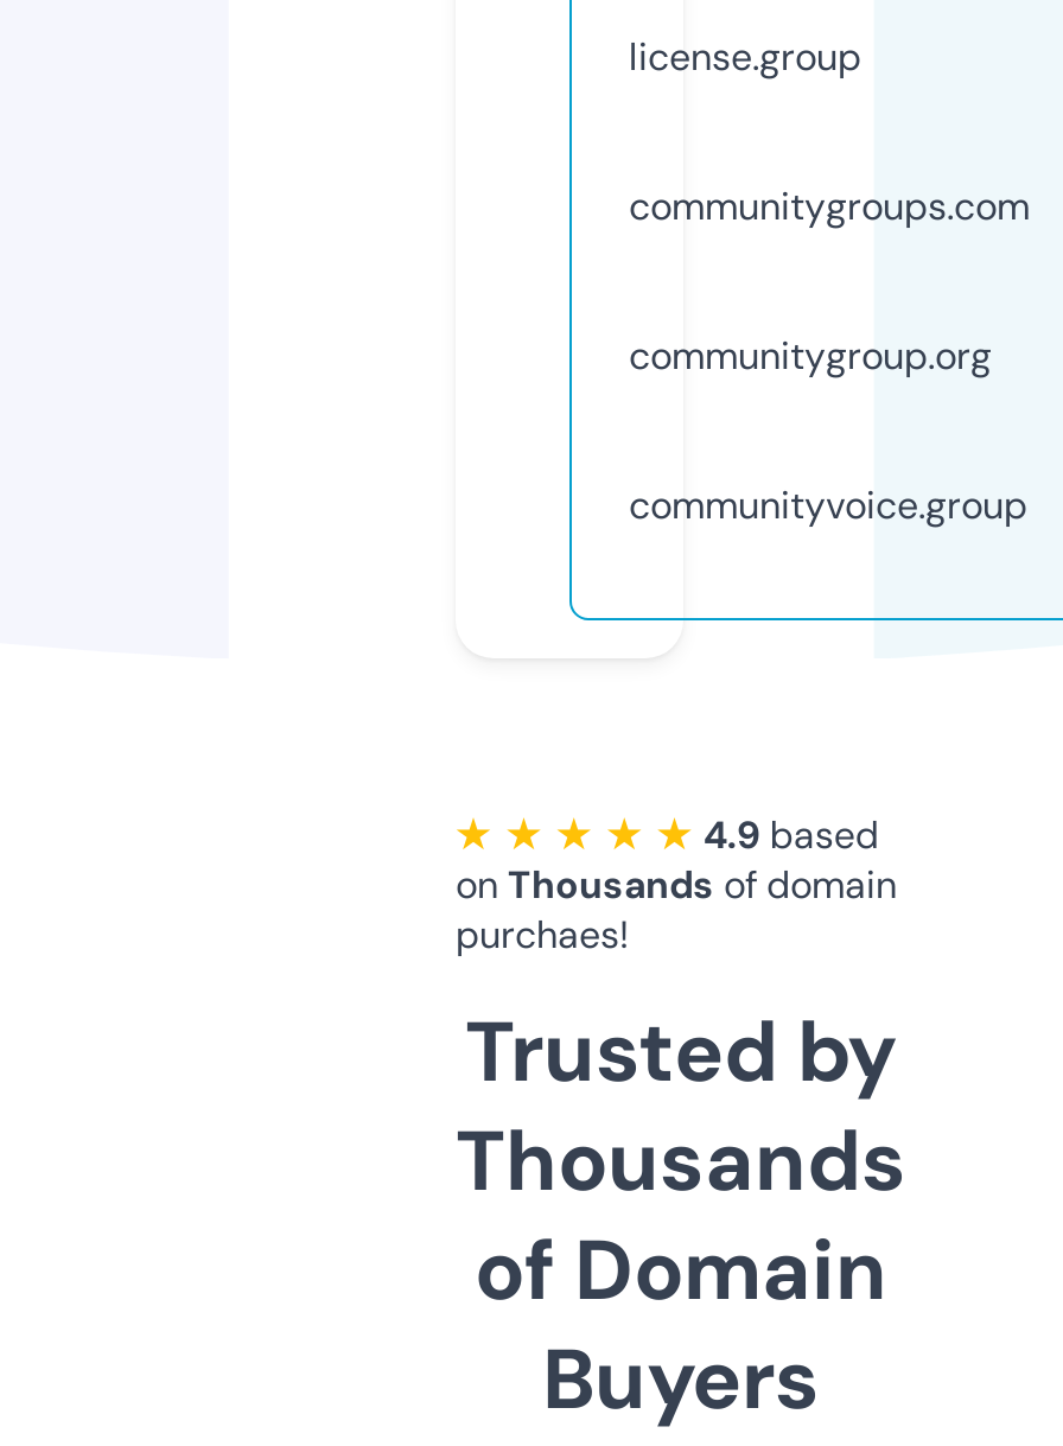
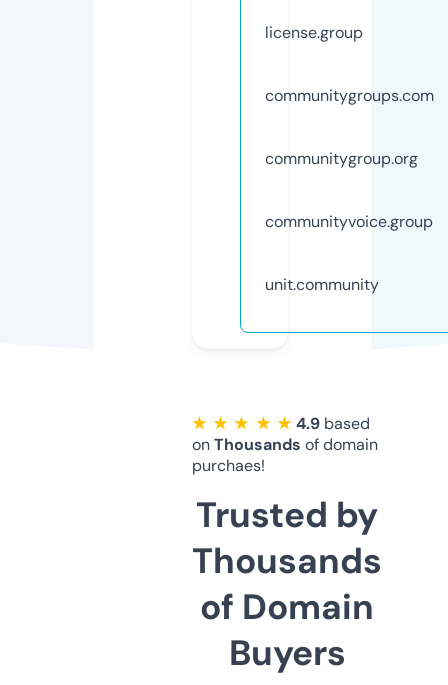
none -> [265,274,379,295] unit.community

